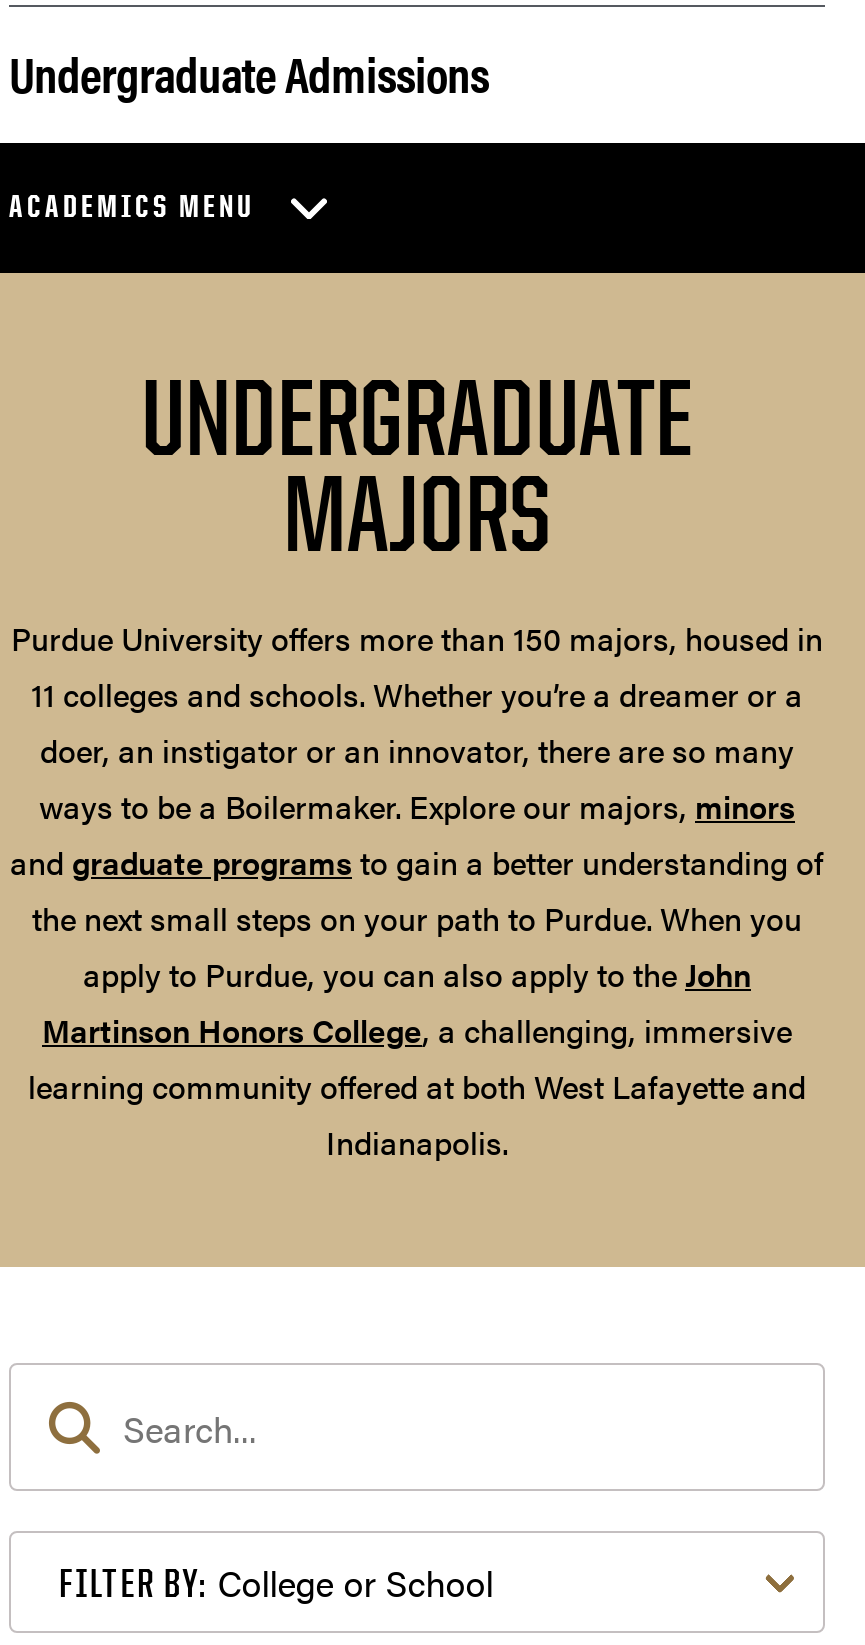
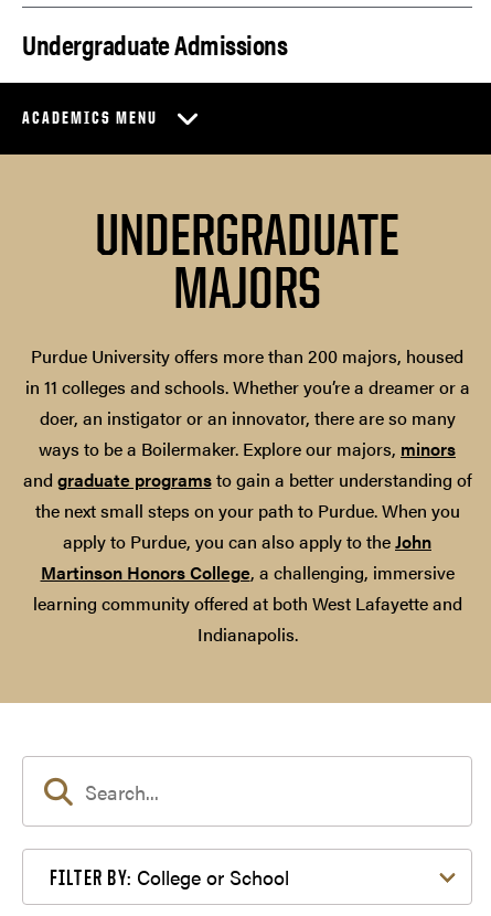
[11,615,823,717] Purdue University offers more than 150 majors, housed in | 11 colleges and schools. Whether you’re a dreamer or a -> [25,343,469,400] Purdue University offers more than 200 majors, housed | in 11 colleges and schools. Whether you’re a dreamer or a

